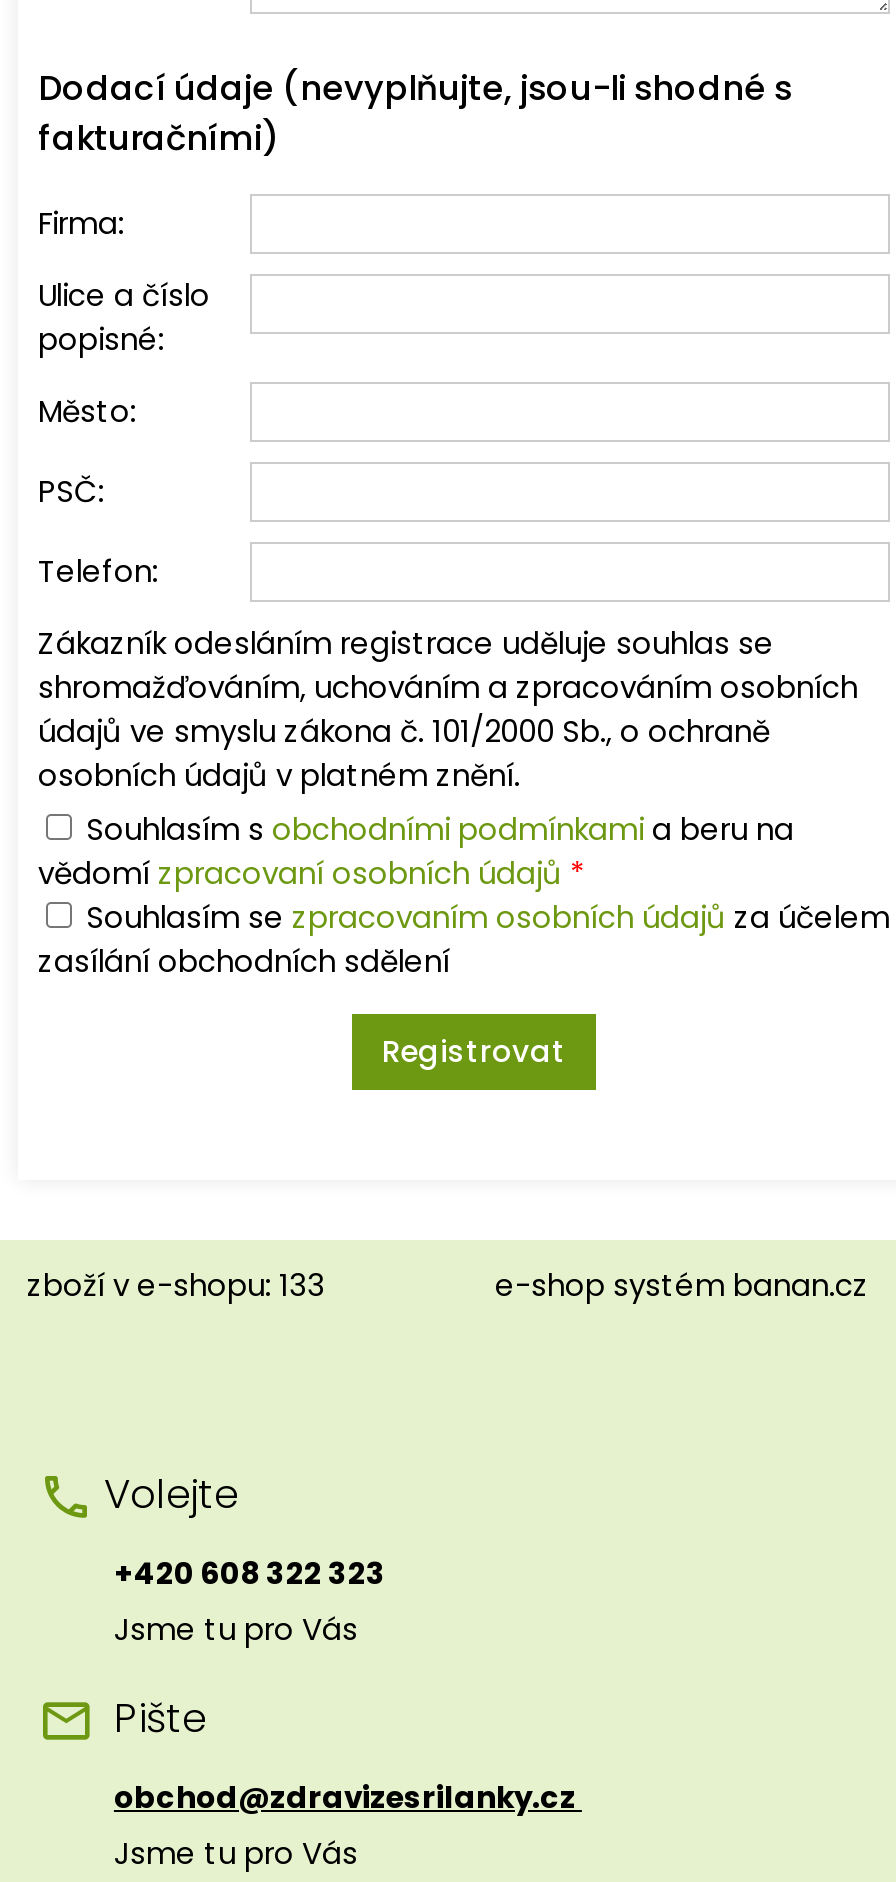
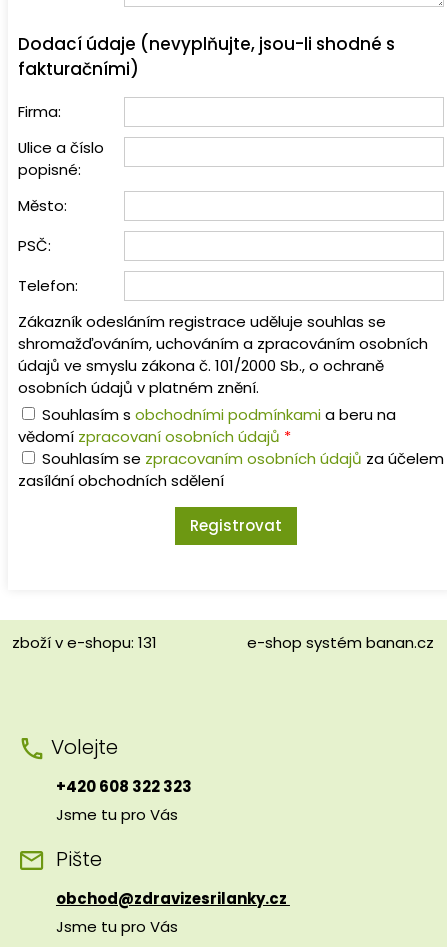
[27,1264,325,1306] zboží v e-shopu: 133 -> [12,632,157,653] zboží v e-shopu: 131

